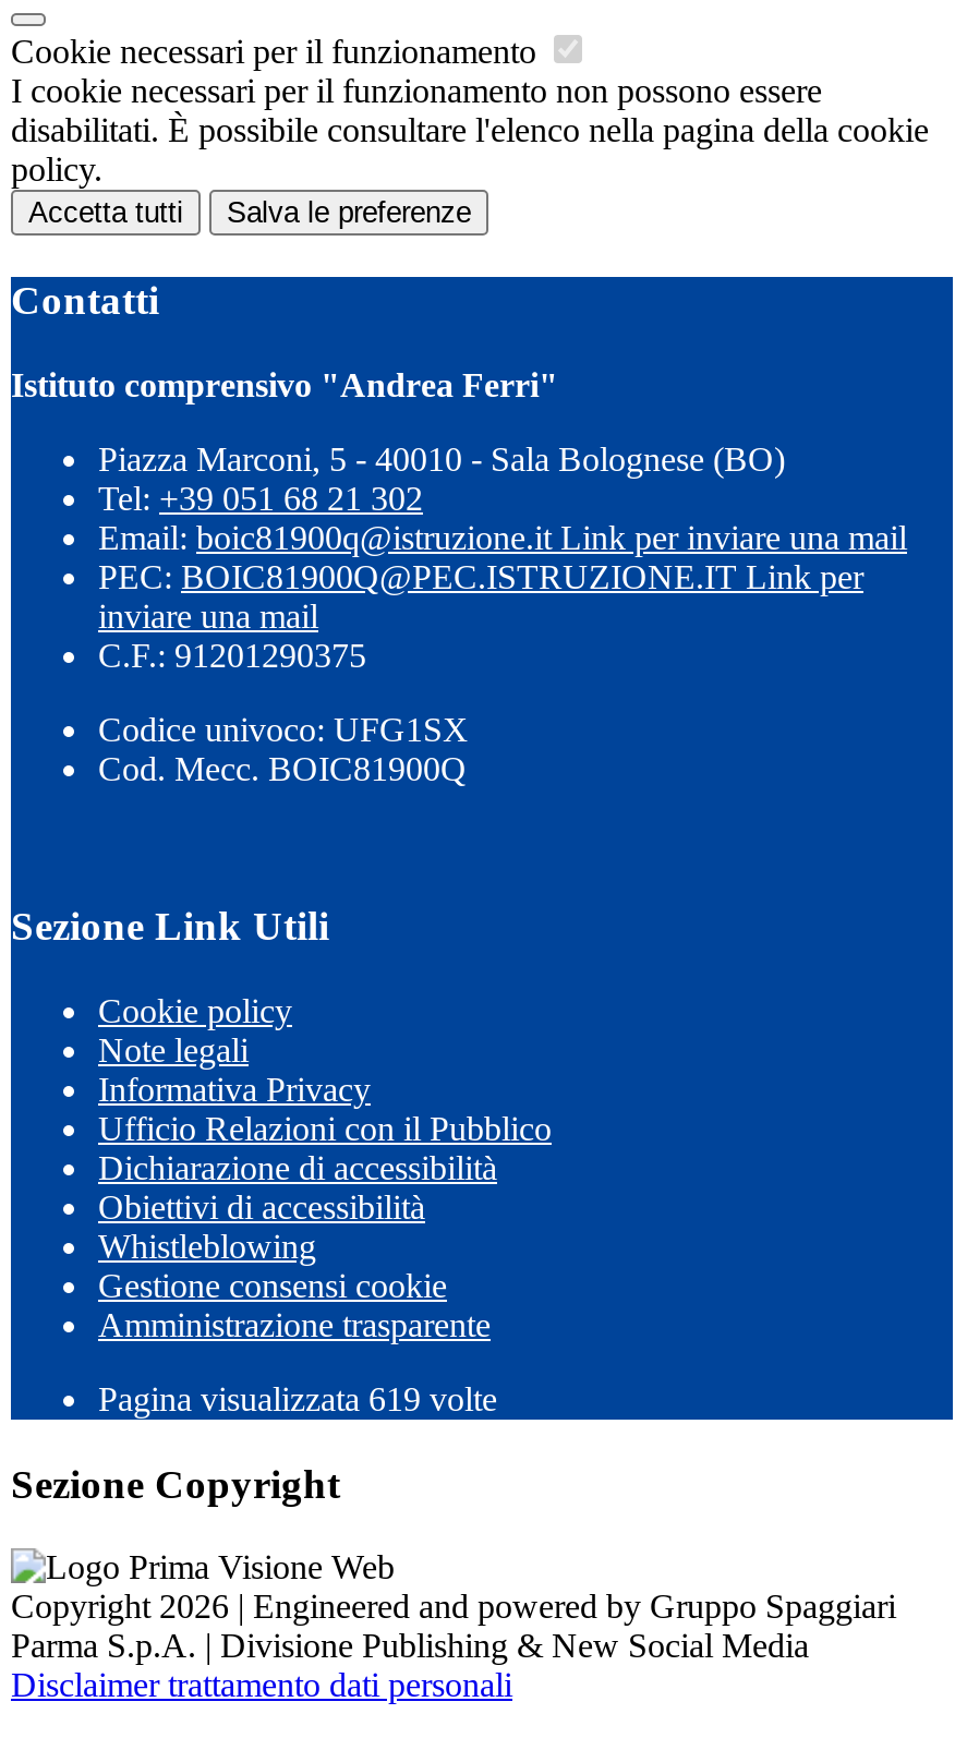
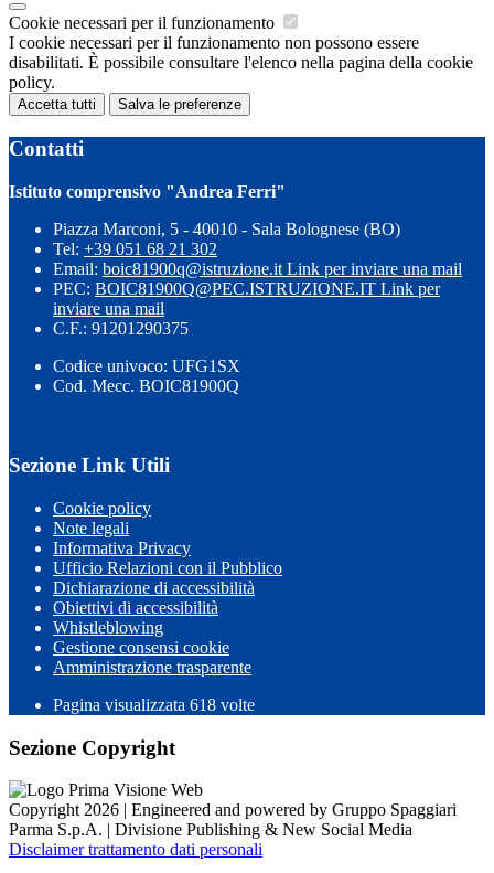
[98,1380,497,1417] Pagina visualizzata 619 volte -> [53,695,255,714] Pagina visualizzata 618 volte

